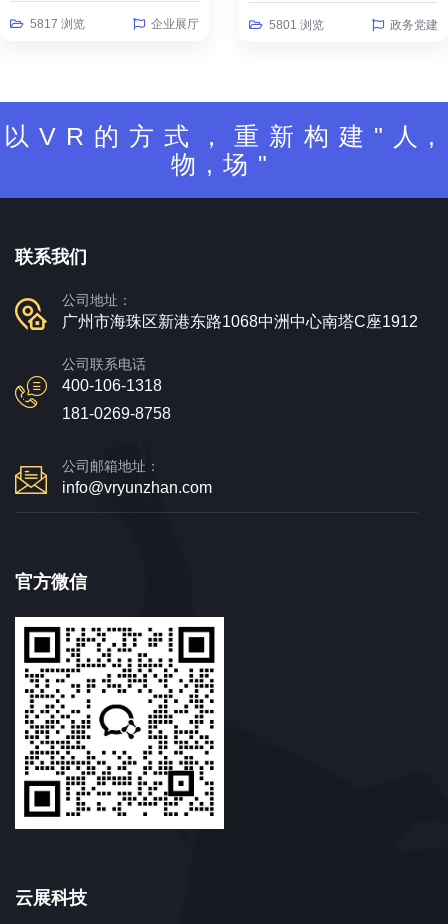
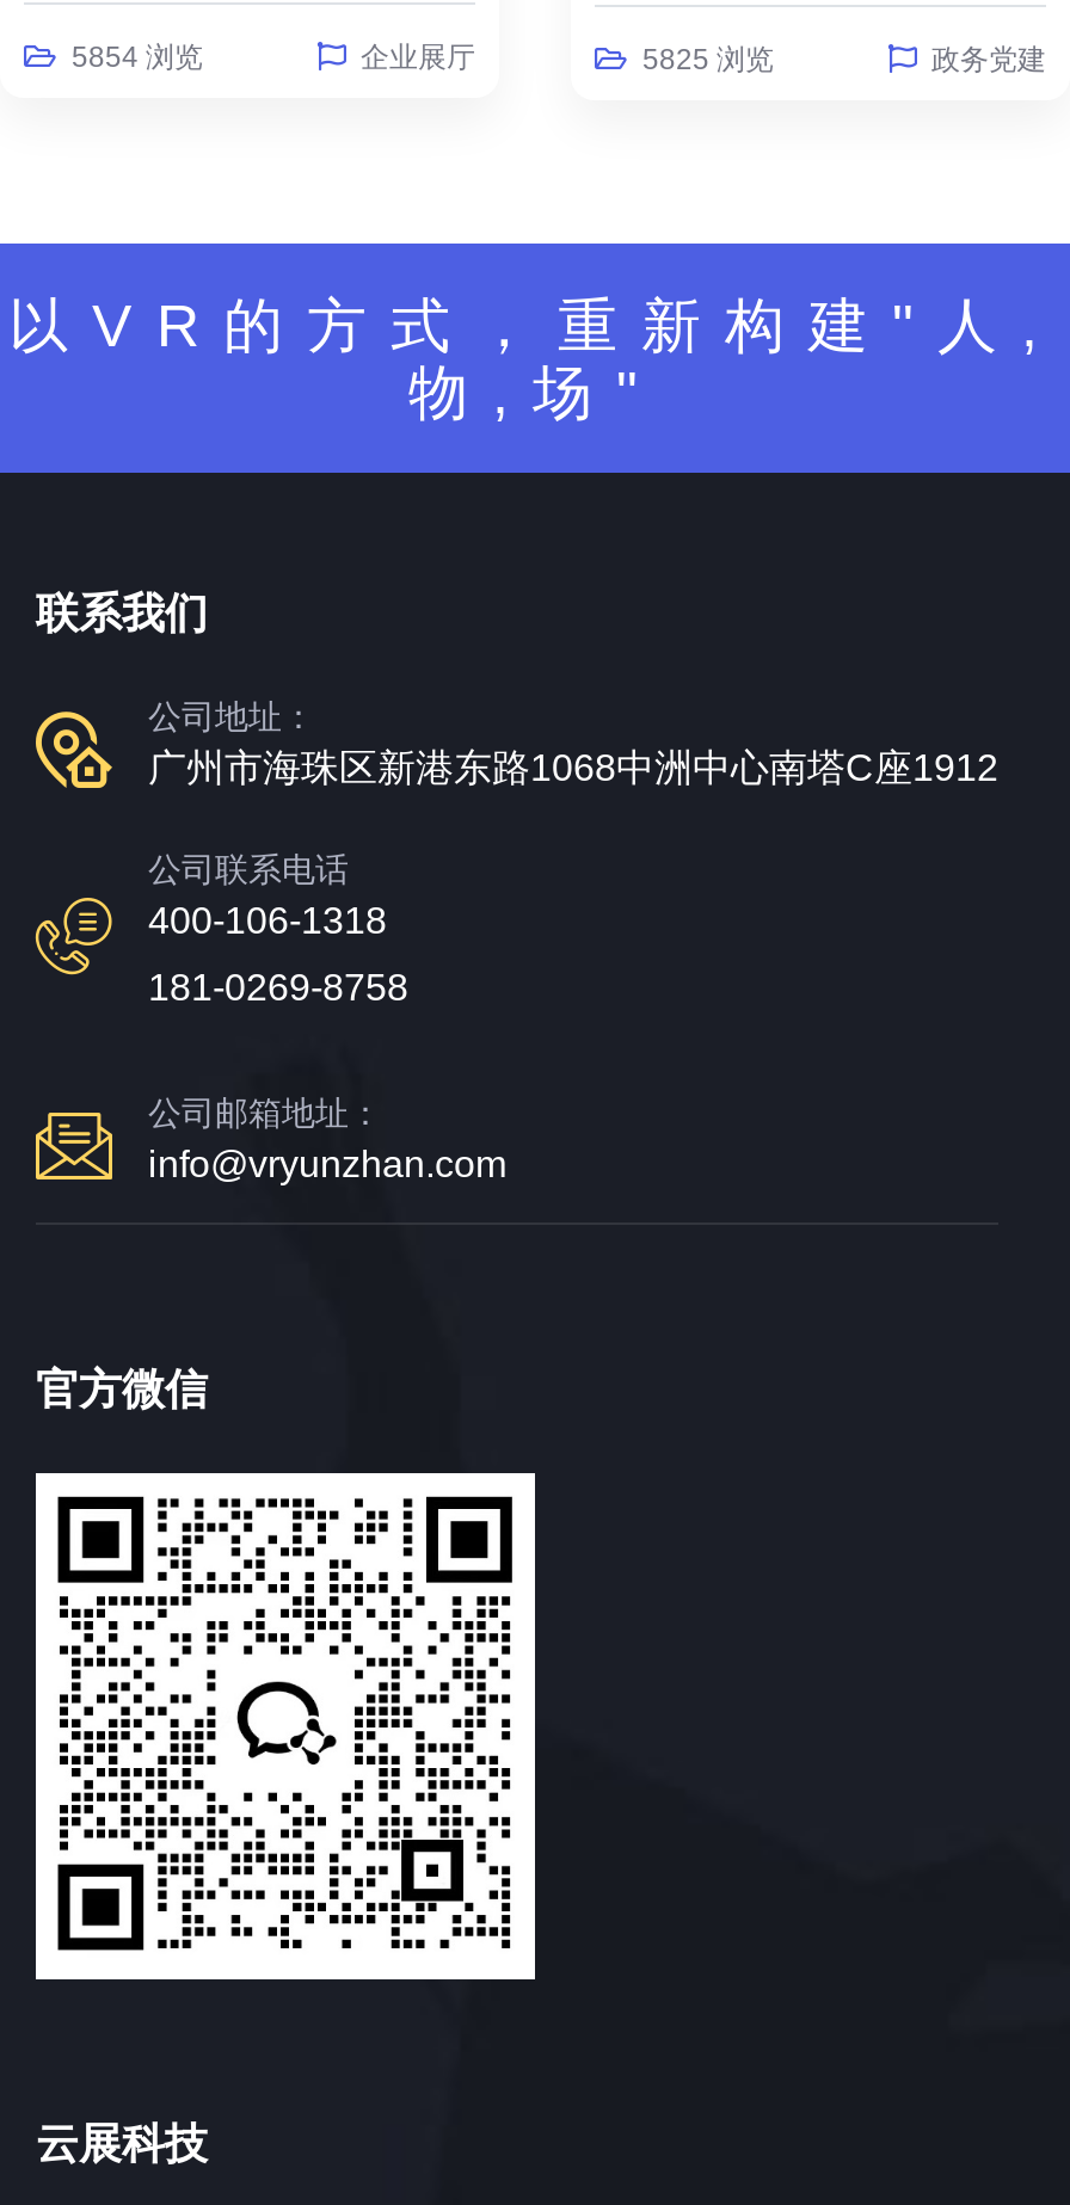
[30,17,85,31] 5817 浏览 -> [72,40,203,74] 5854 浏览
[269,18,324,32] 5801 浏览 -> [642,42,774,76] 5825 浏览

